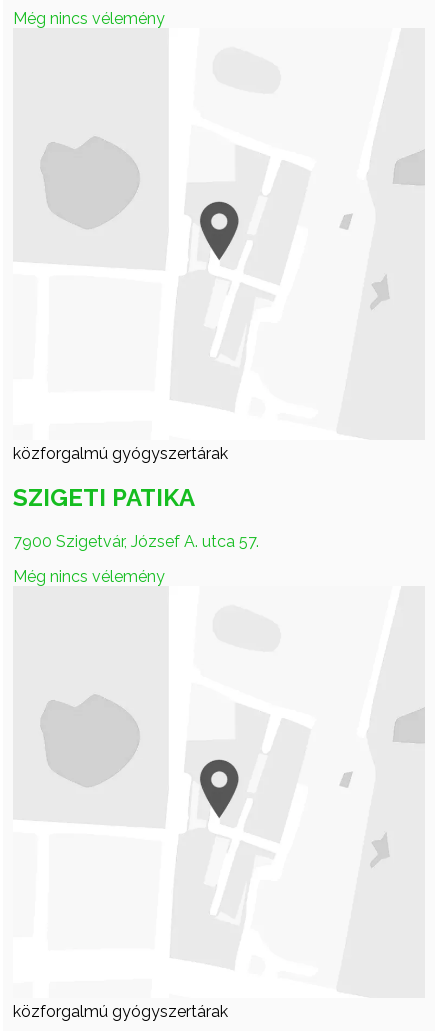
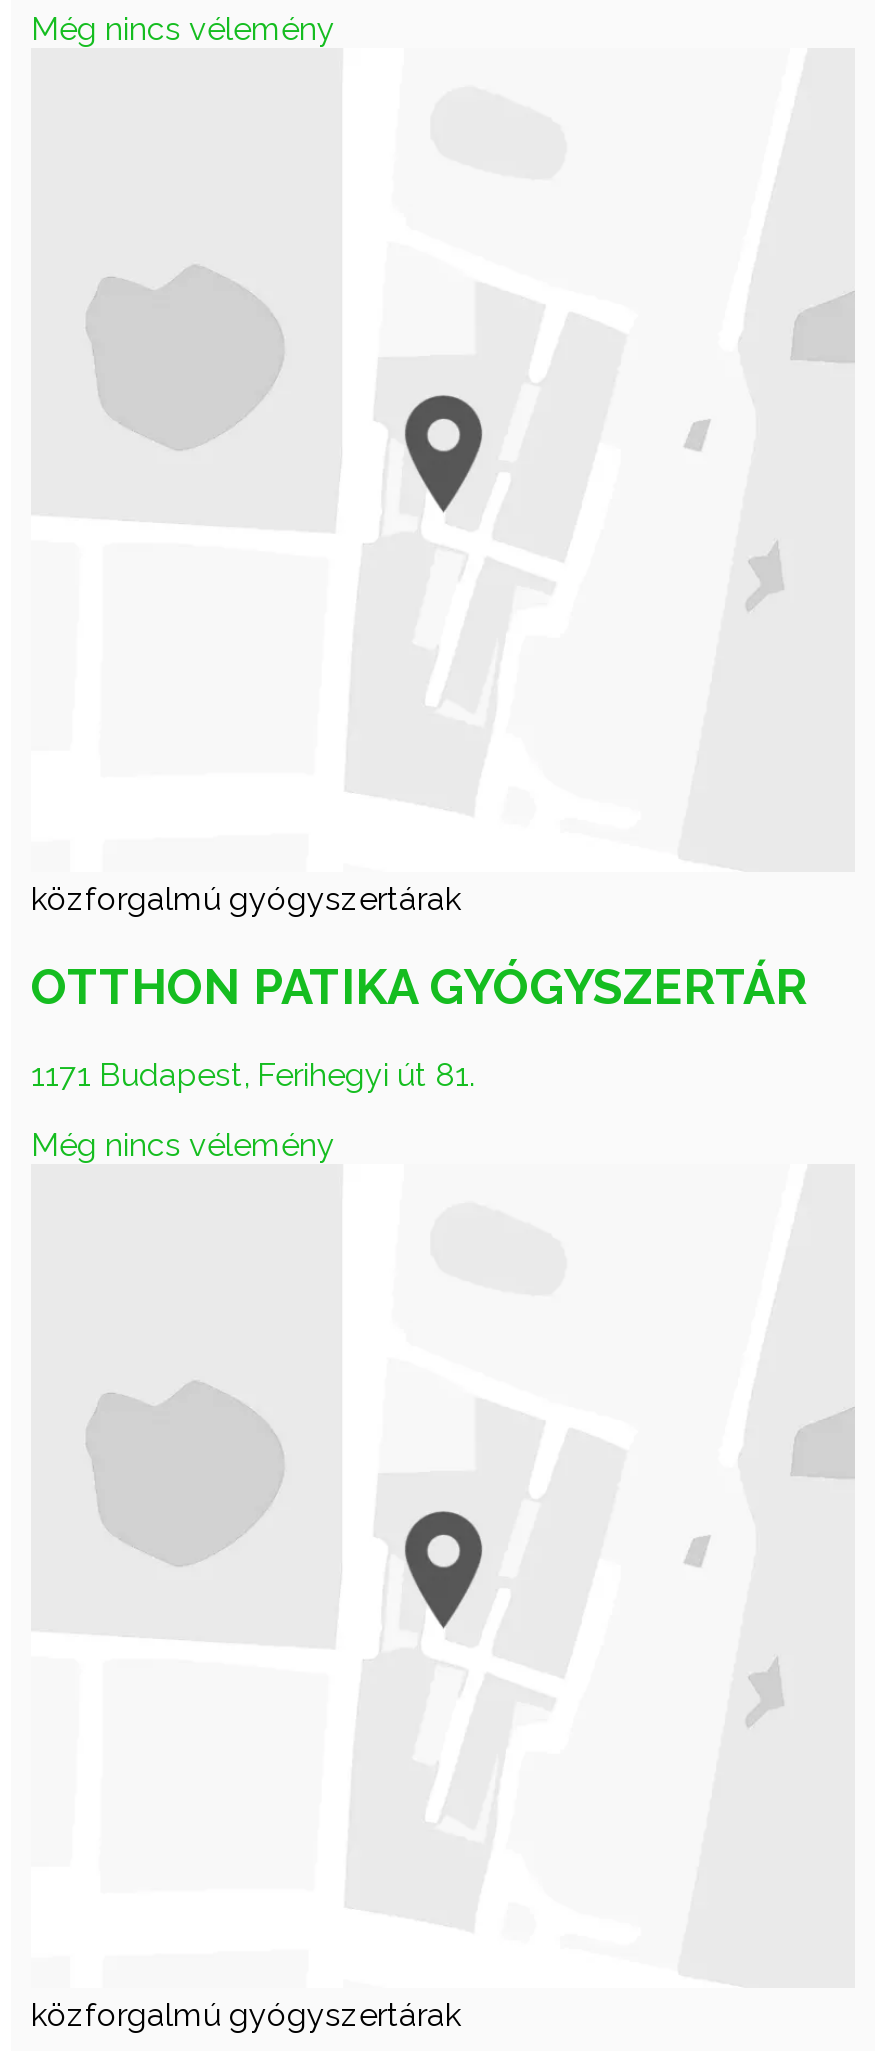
[13,483,195,512] SZIGETI PATIKA -> [31,958,807,1016] OTTHON PATIKA GYÓGYSZERTÁR
[13,532,259,551] 7900 Szigetvár, József A. utca 57. -> [31,1056,475,1094] 1171 Budapest, Ferihegyi út 81.

